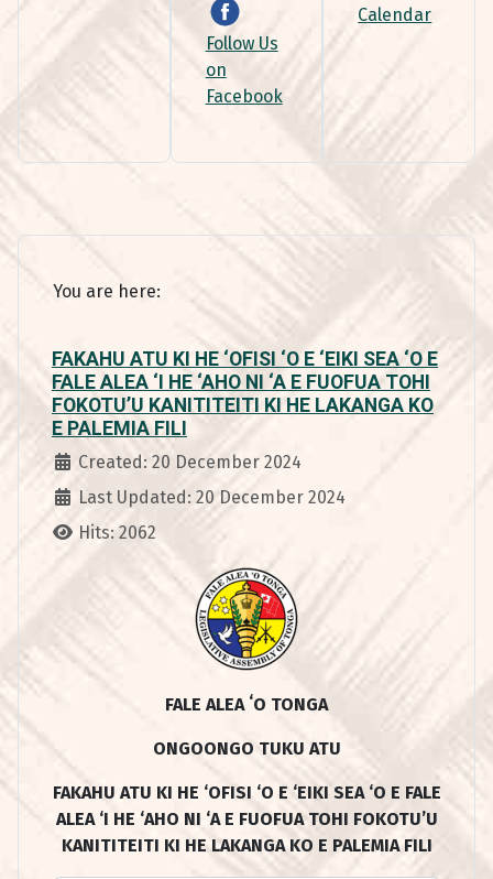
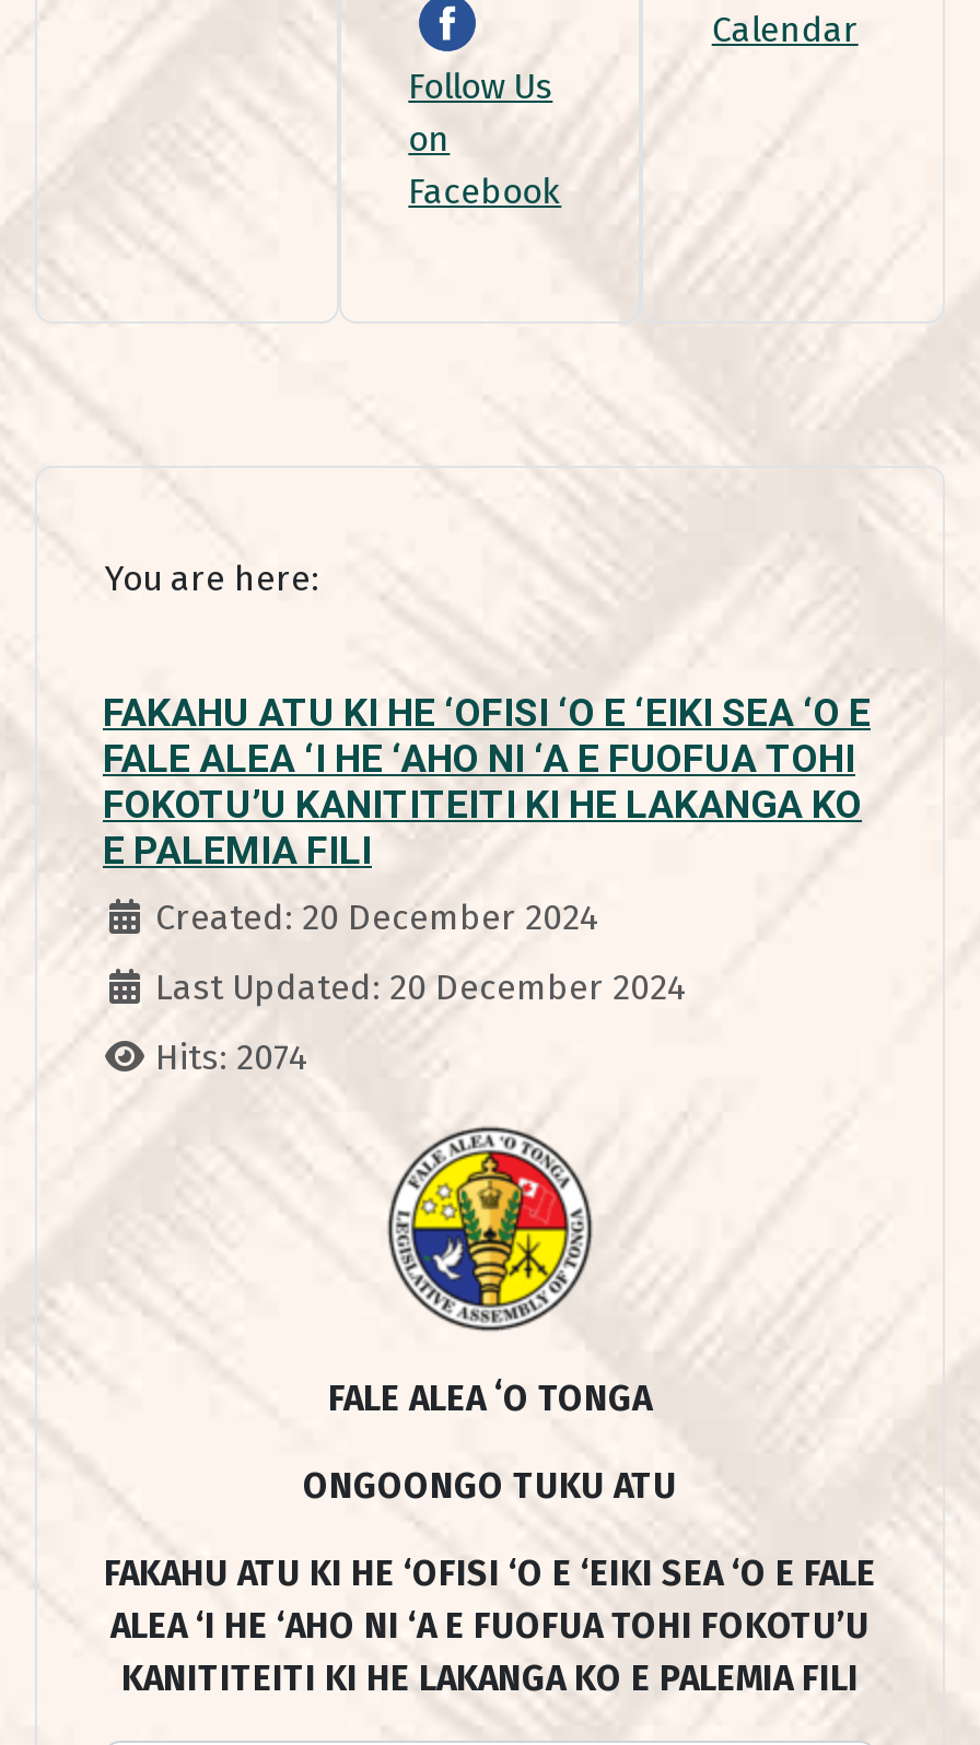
[78,523,156,543] Hits: 2062 -> [155,1037,308,1079] Hits: 2074

